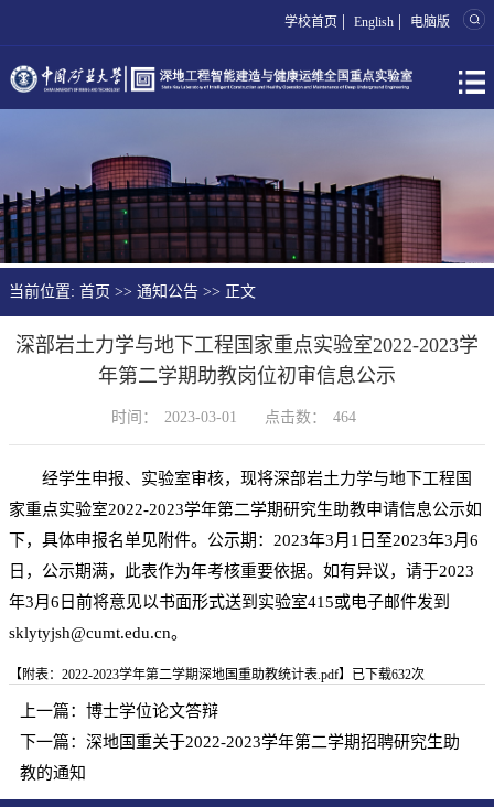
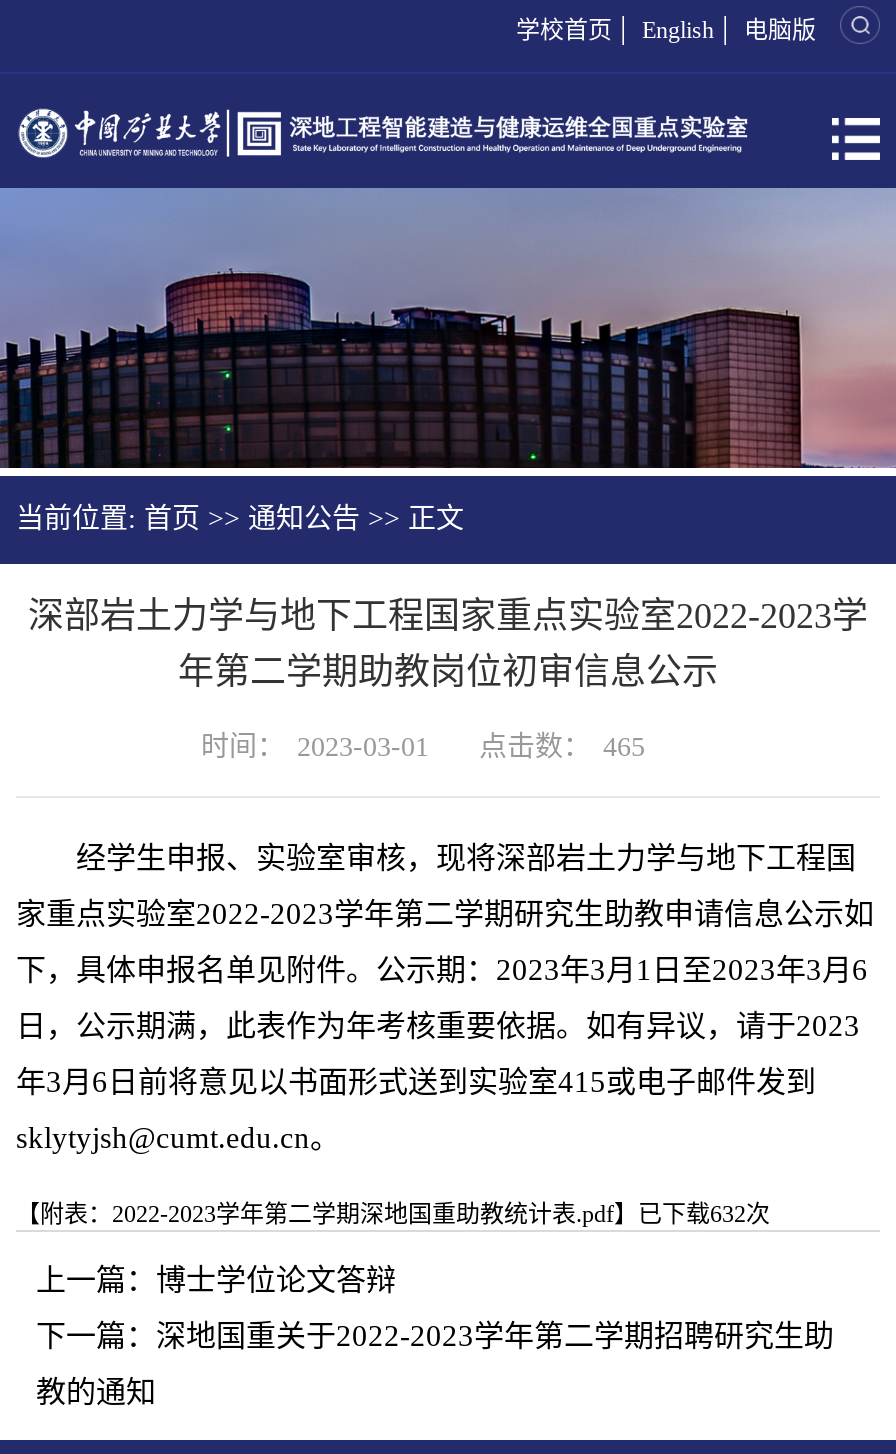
[111,409,356,426] 时间： 2023-03-01 点击数： 464 -> [201,732,645,762] 时间： 2023-03-01 点击数： 465

